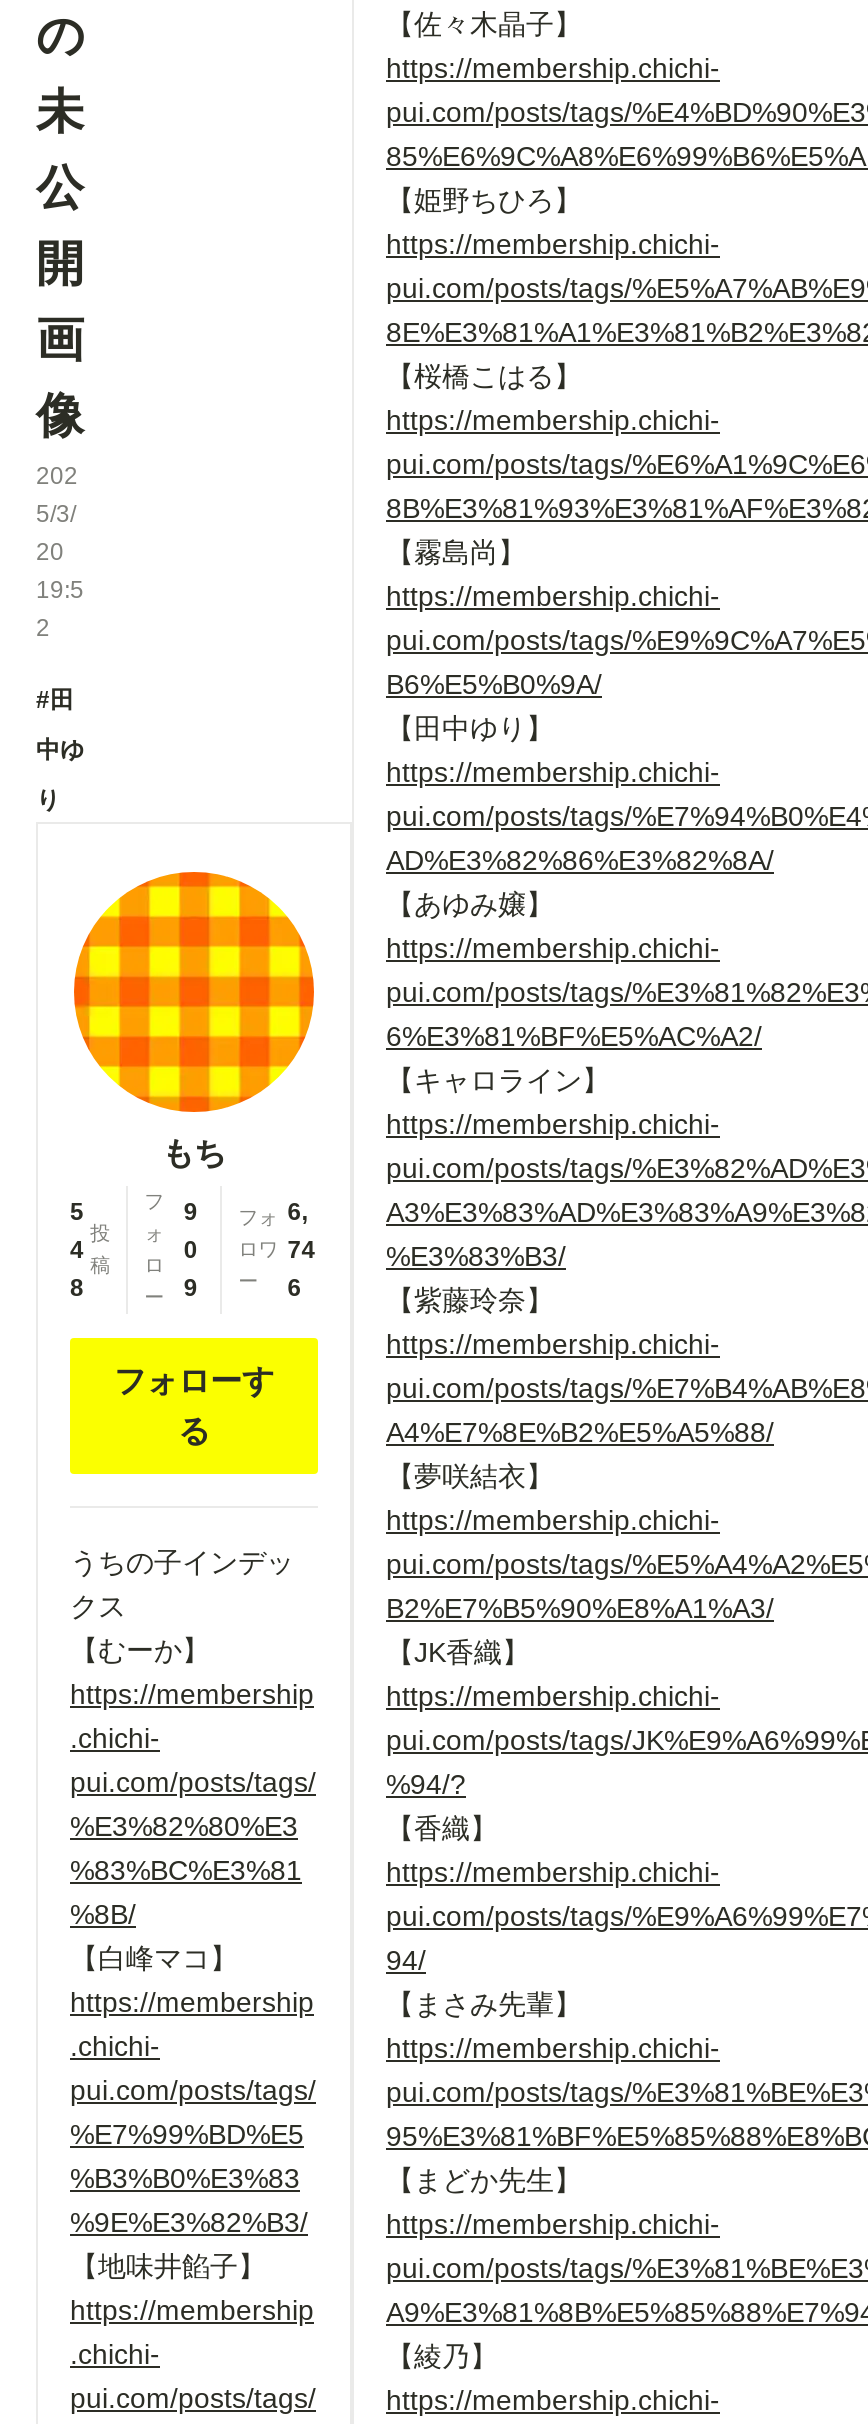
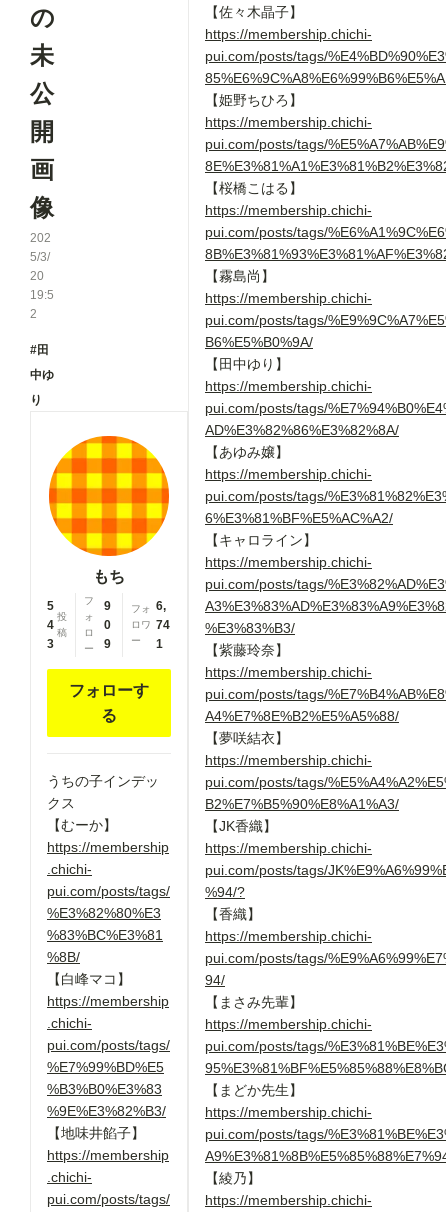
[70,1273,84,1301] 8 -> [47,636,54,650] 3
[288,1273,302,1301] 6 -> [156,636,163,650] 1

